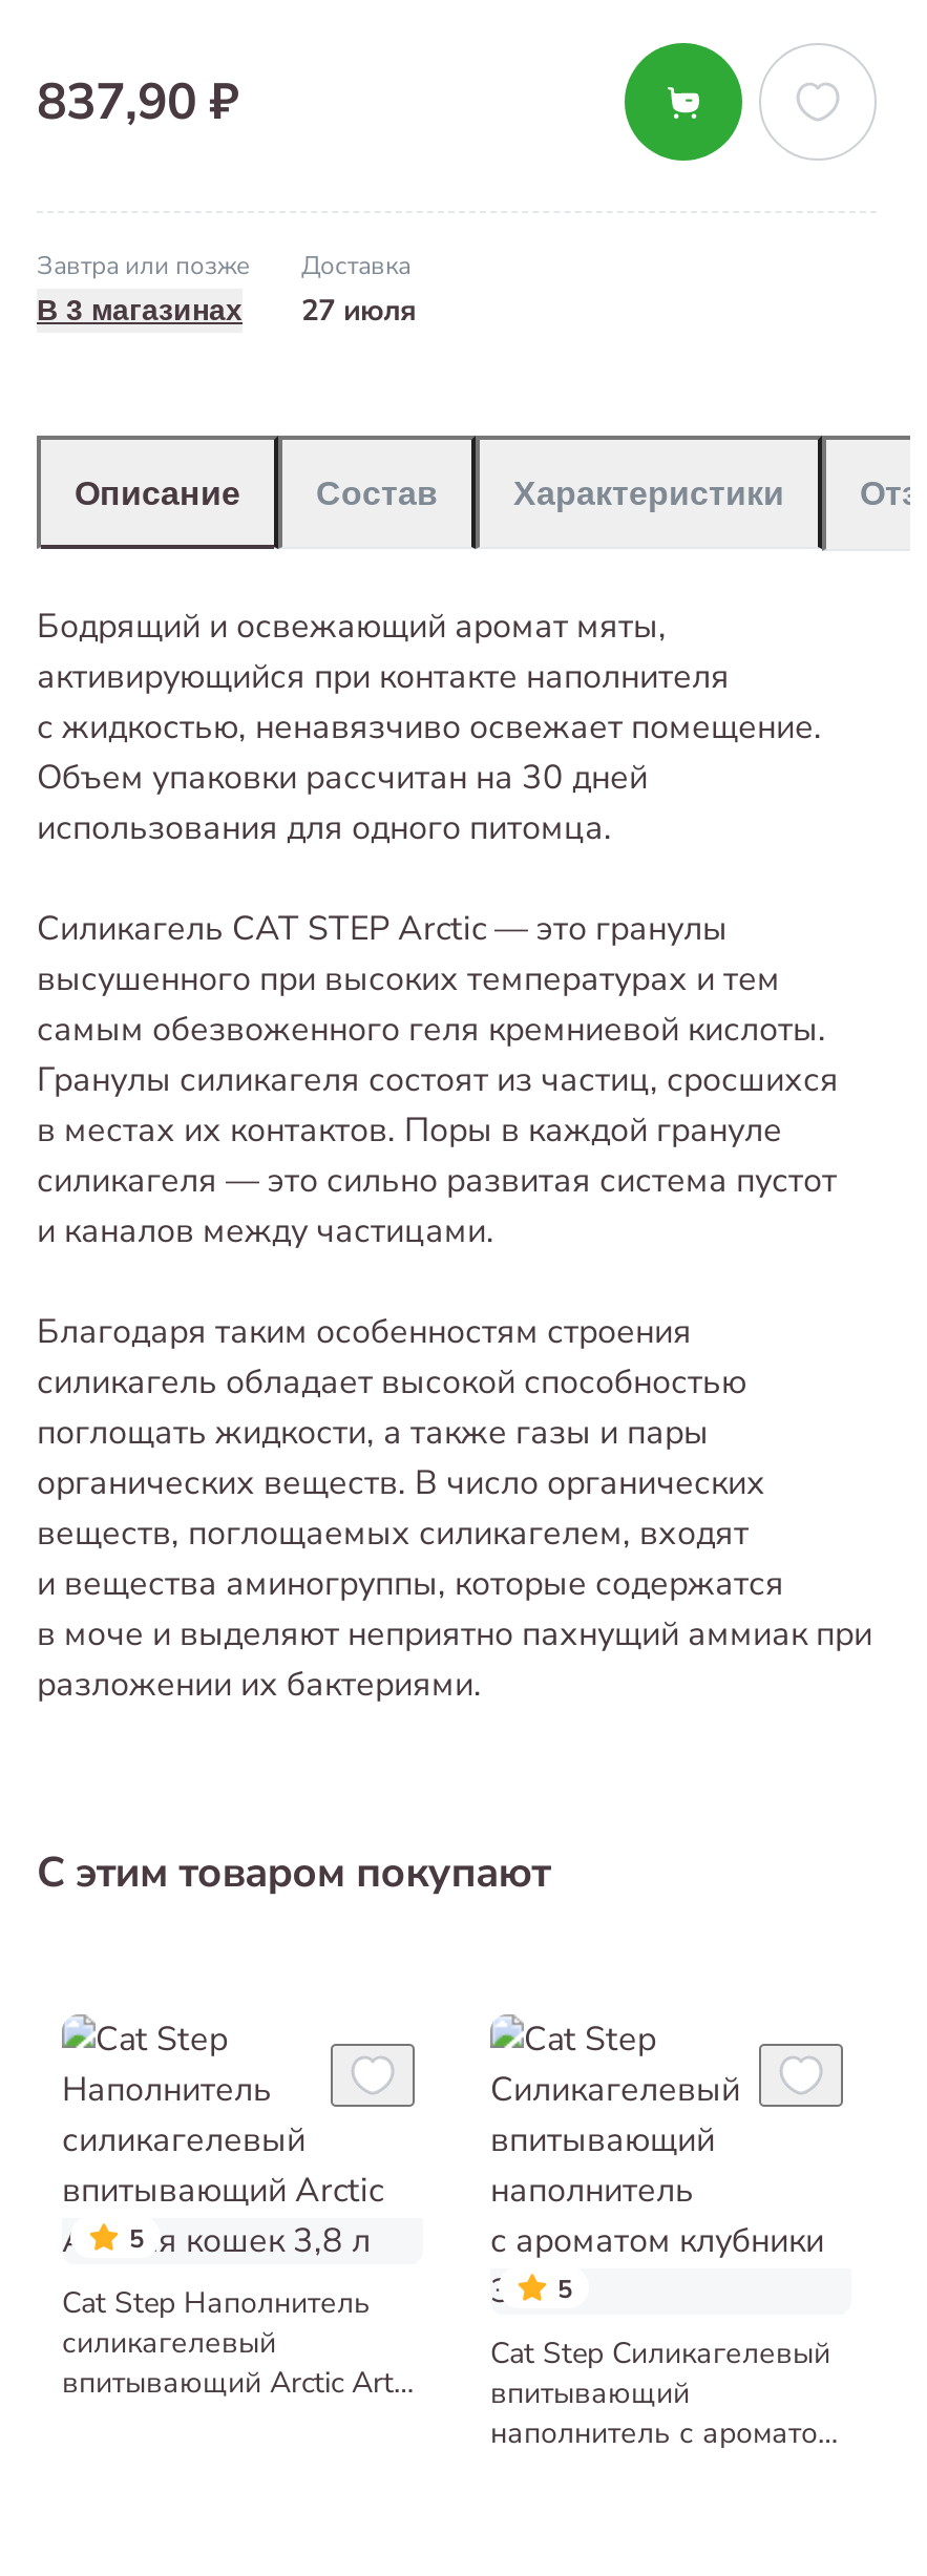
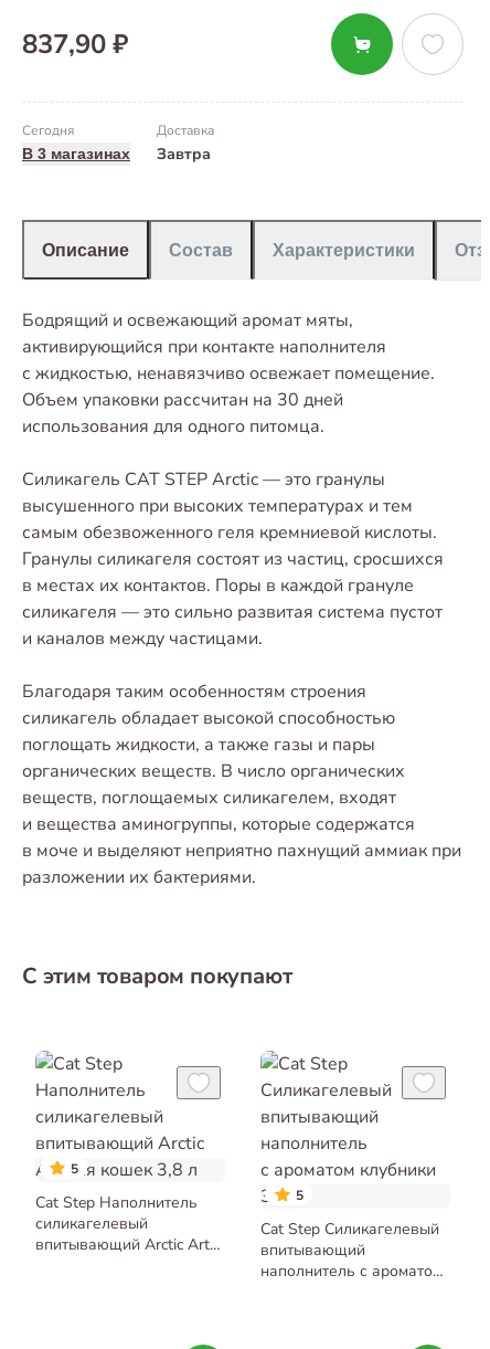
[37,248,251,282] Завтра или позже -> [22,121,74,139] Сегодня
[301,290,417,330] 27 июля -> [157,143,211,164] Завтра

